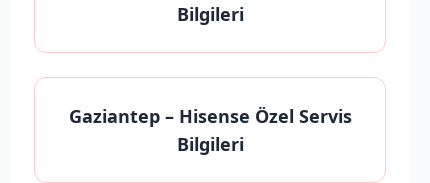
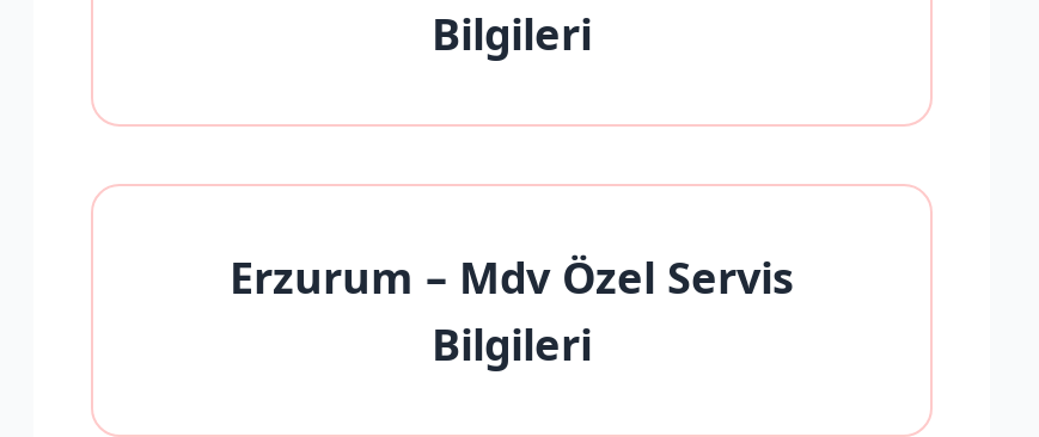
[68,104,351,128] Gaziantep – Hisense Özel Servis -> [230,248,794,306] Erzurum – Mdv Özel Servis

